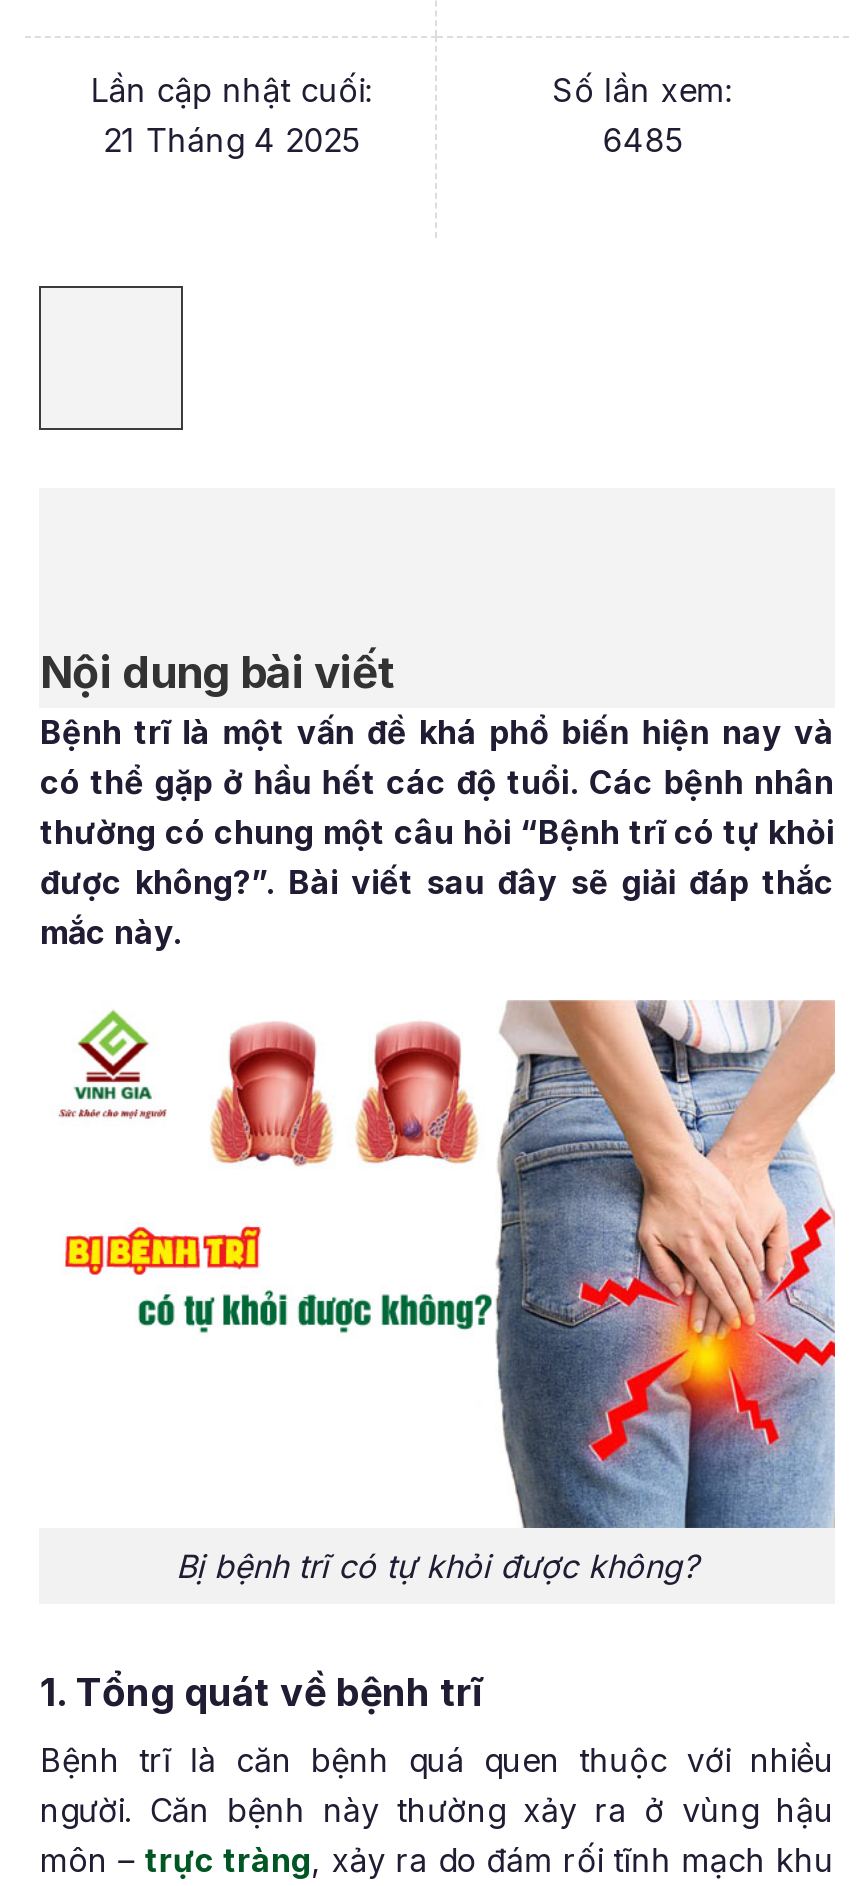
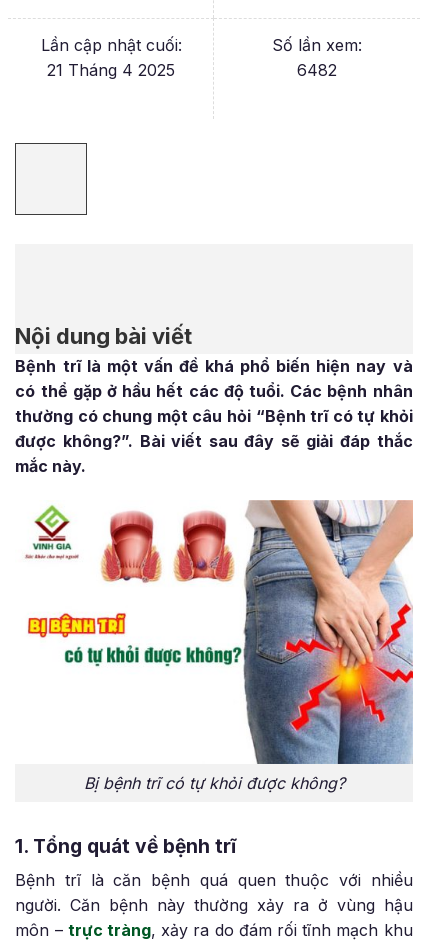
[603,120,683,160] 6485 -> [297,60,337,80] 6482

